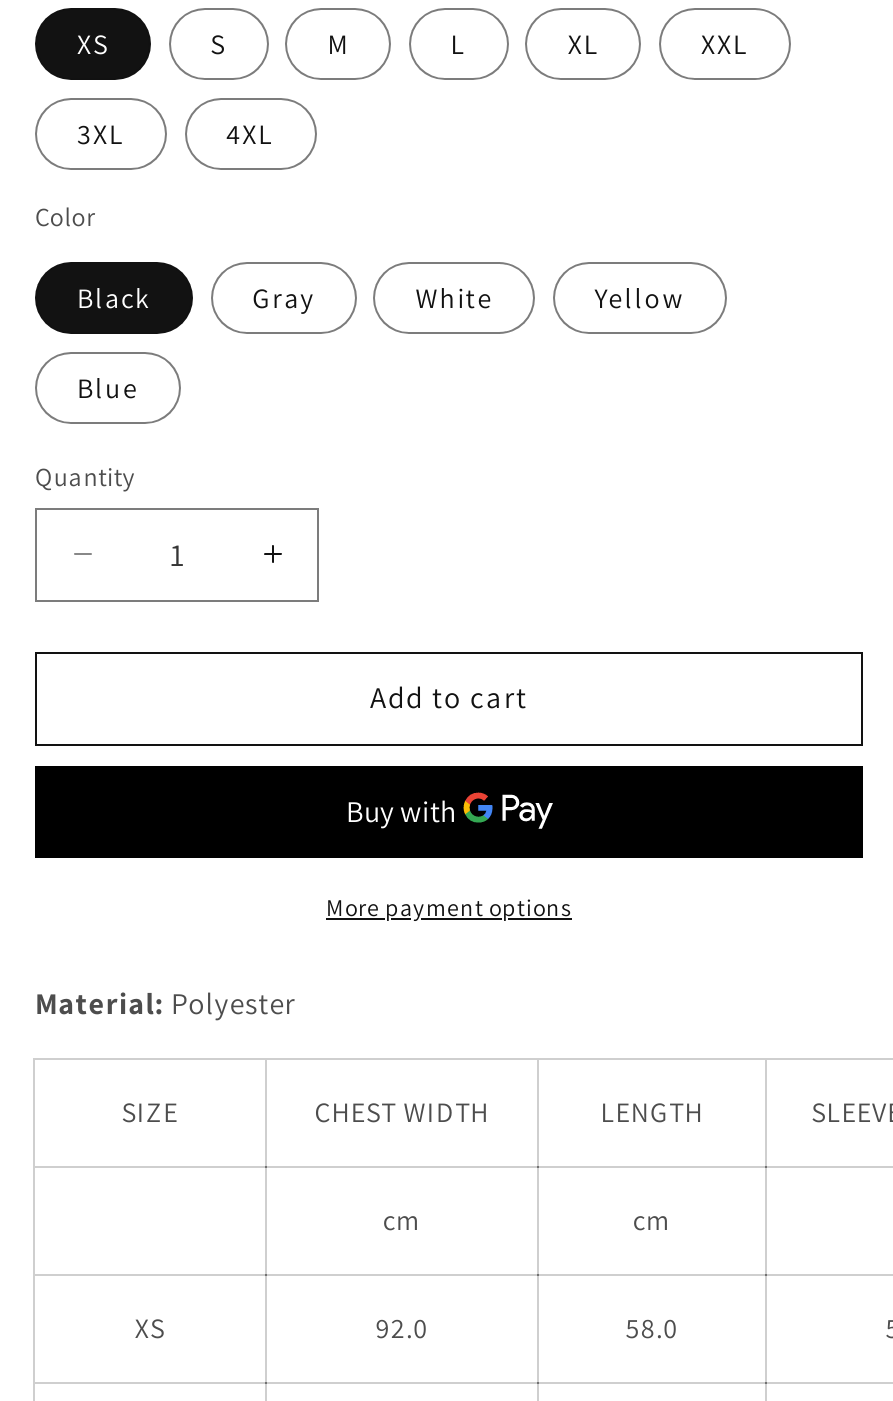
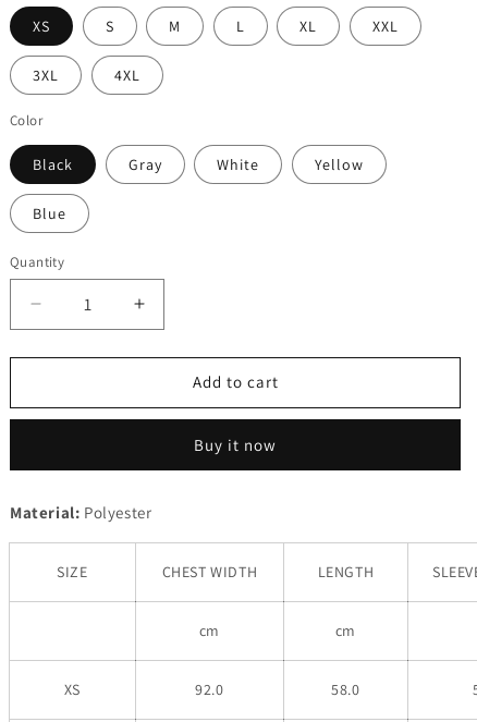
[326,891,572,921] More payment options -> [194,434,277,455] Buy it now

